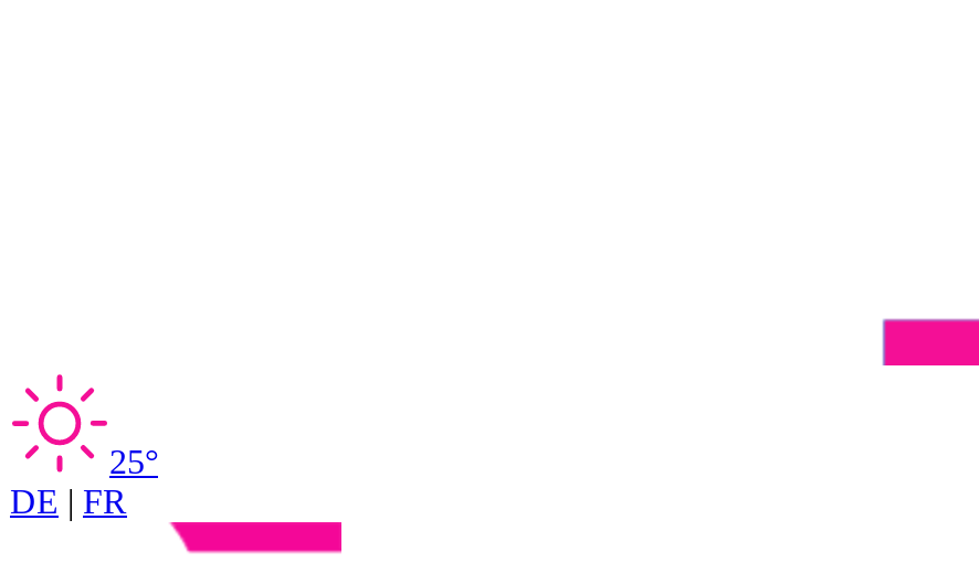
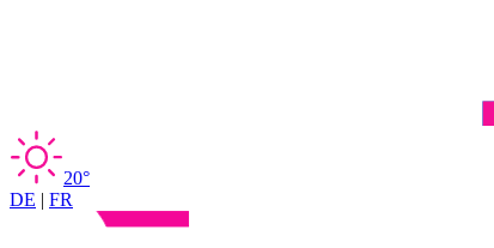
[109,443,158,480] 25° -> [63,168,90,188] 20°

